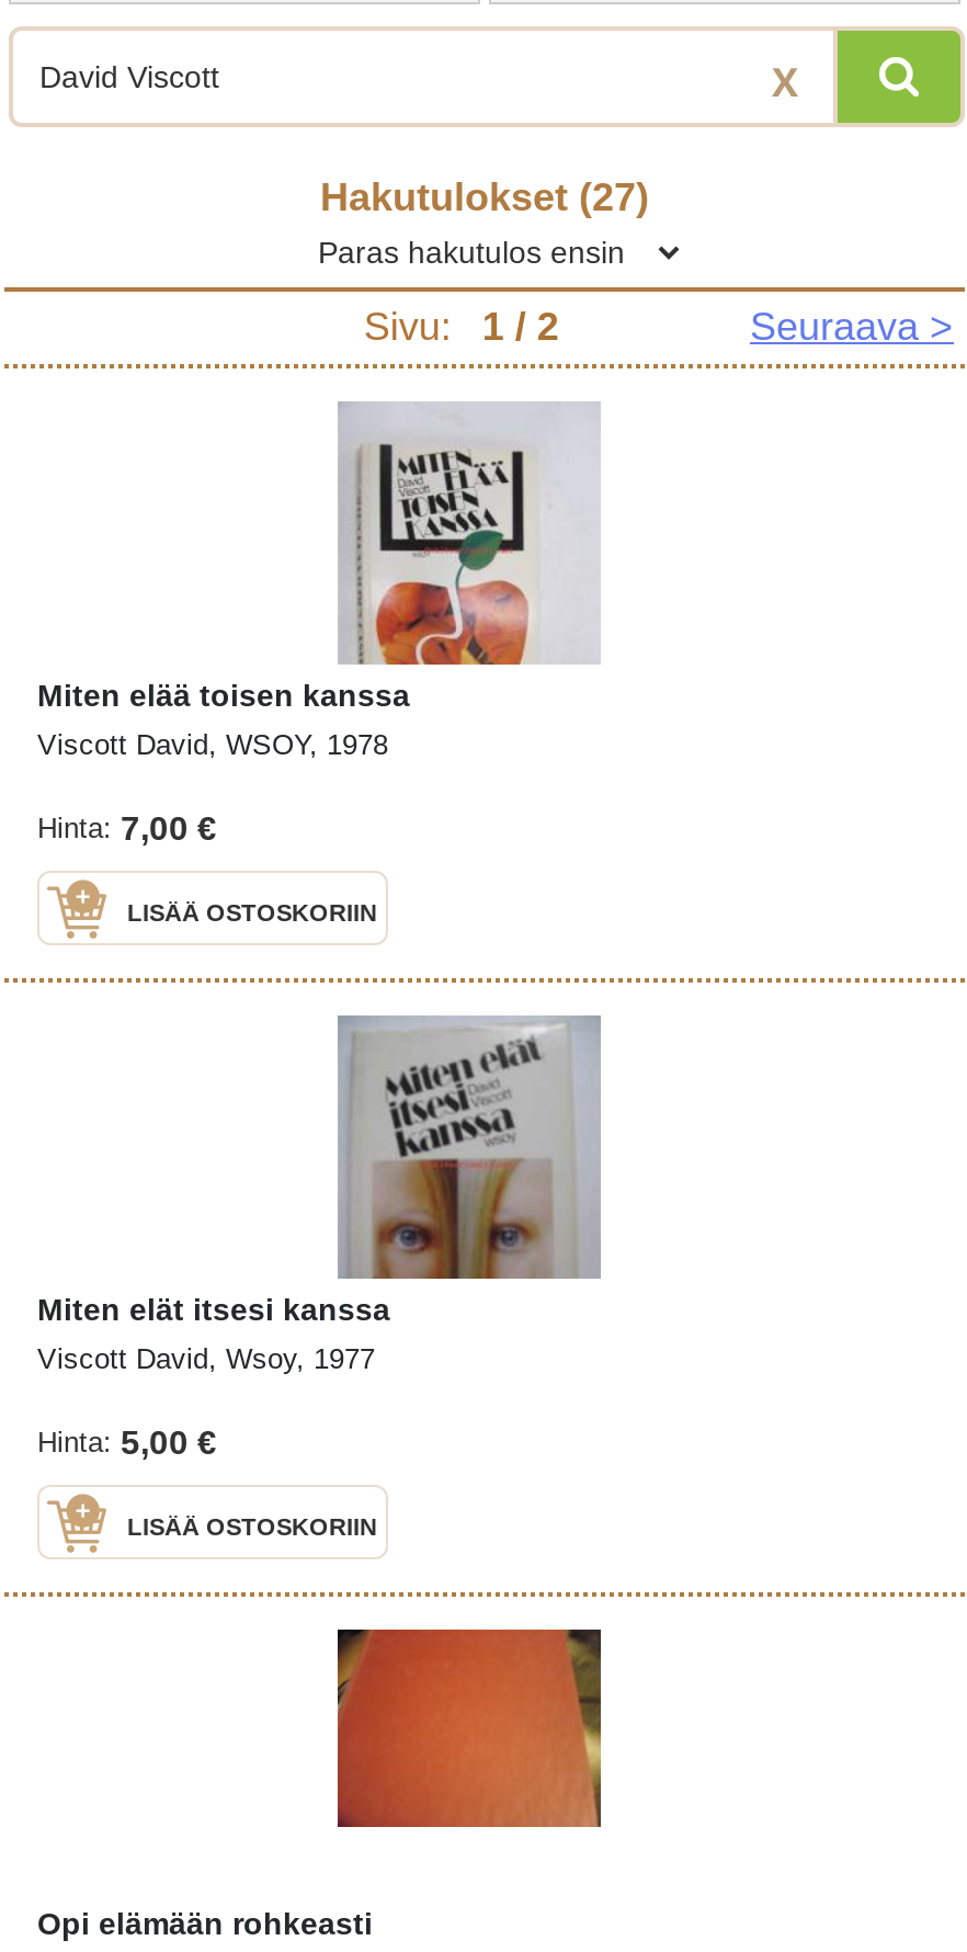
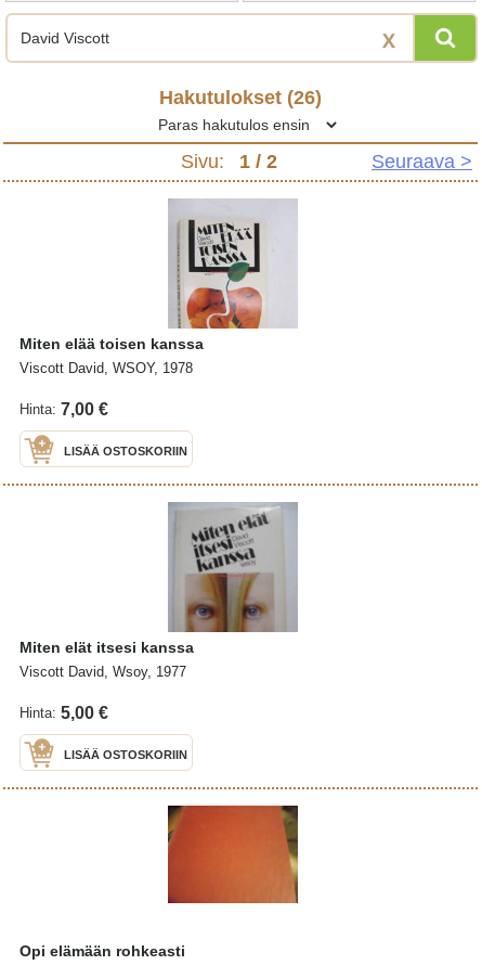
[320,175,649,219] Hakutulokset (27) -> [159,87,322,108] Hakutulokset (26)

